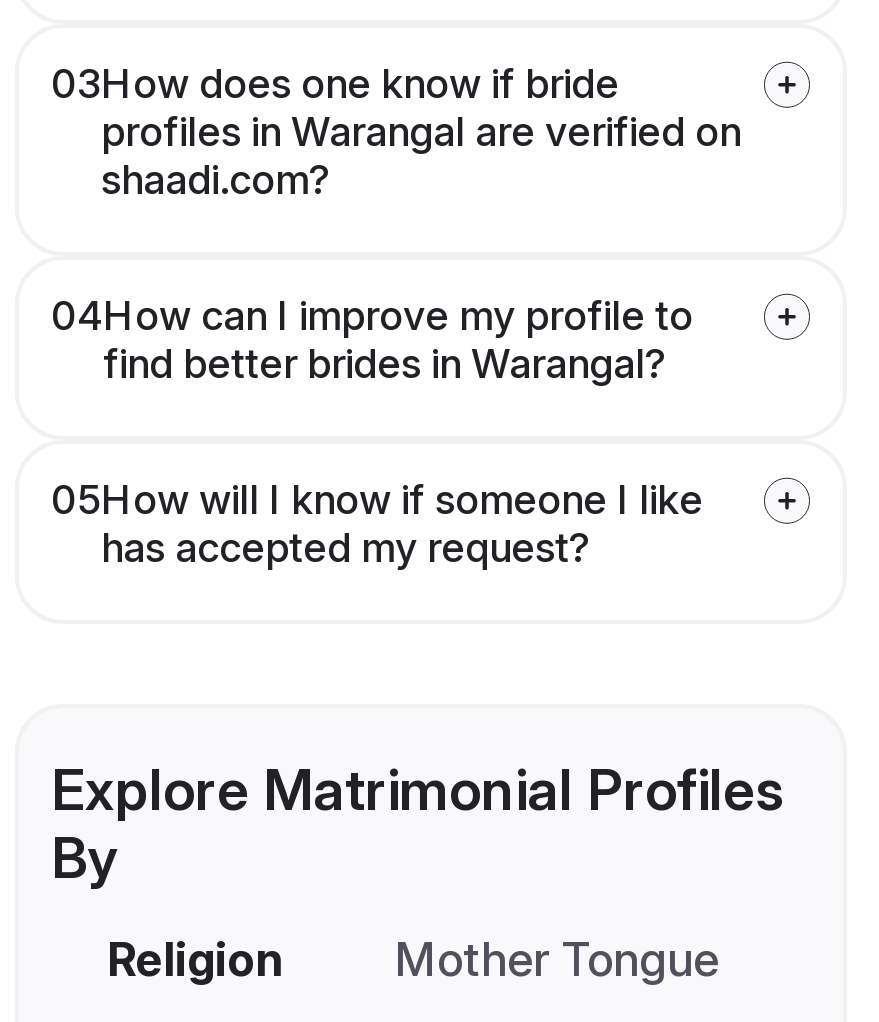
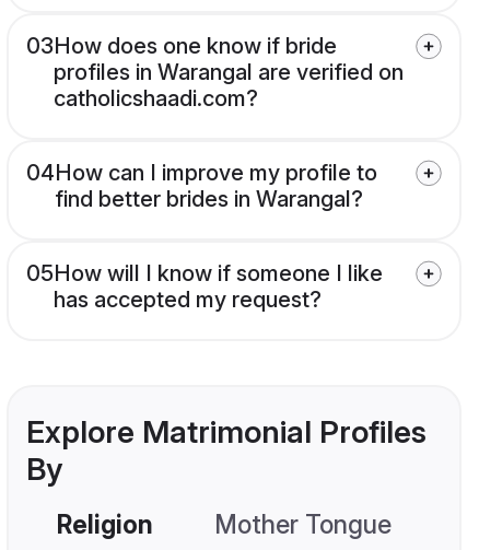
[101,157,331,205] shaadi.com? -> [54,86,258,112] catholicshaadi.com?

